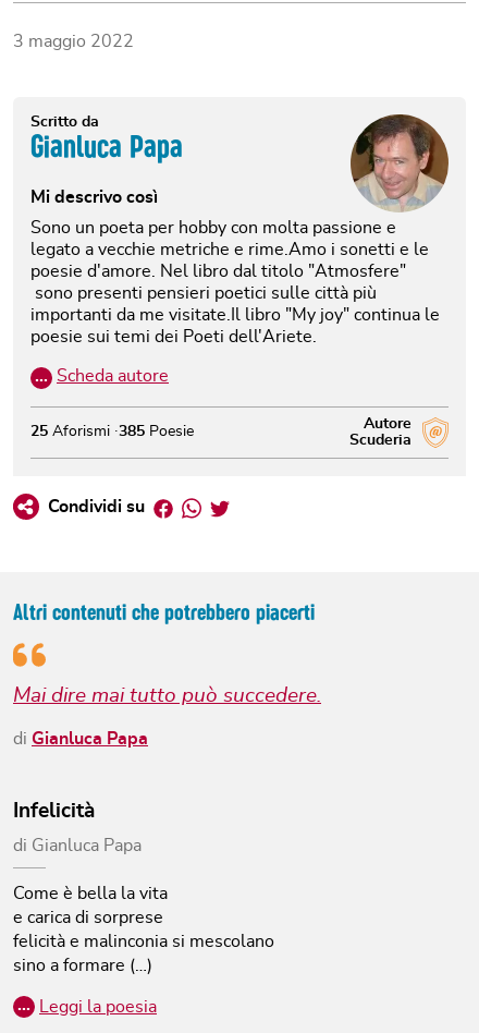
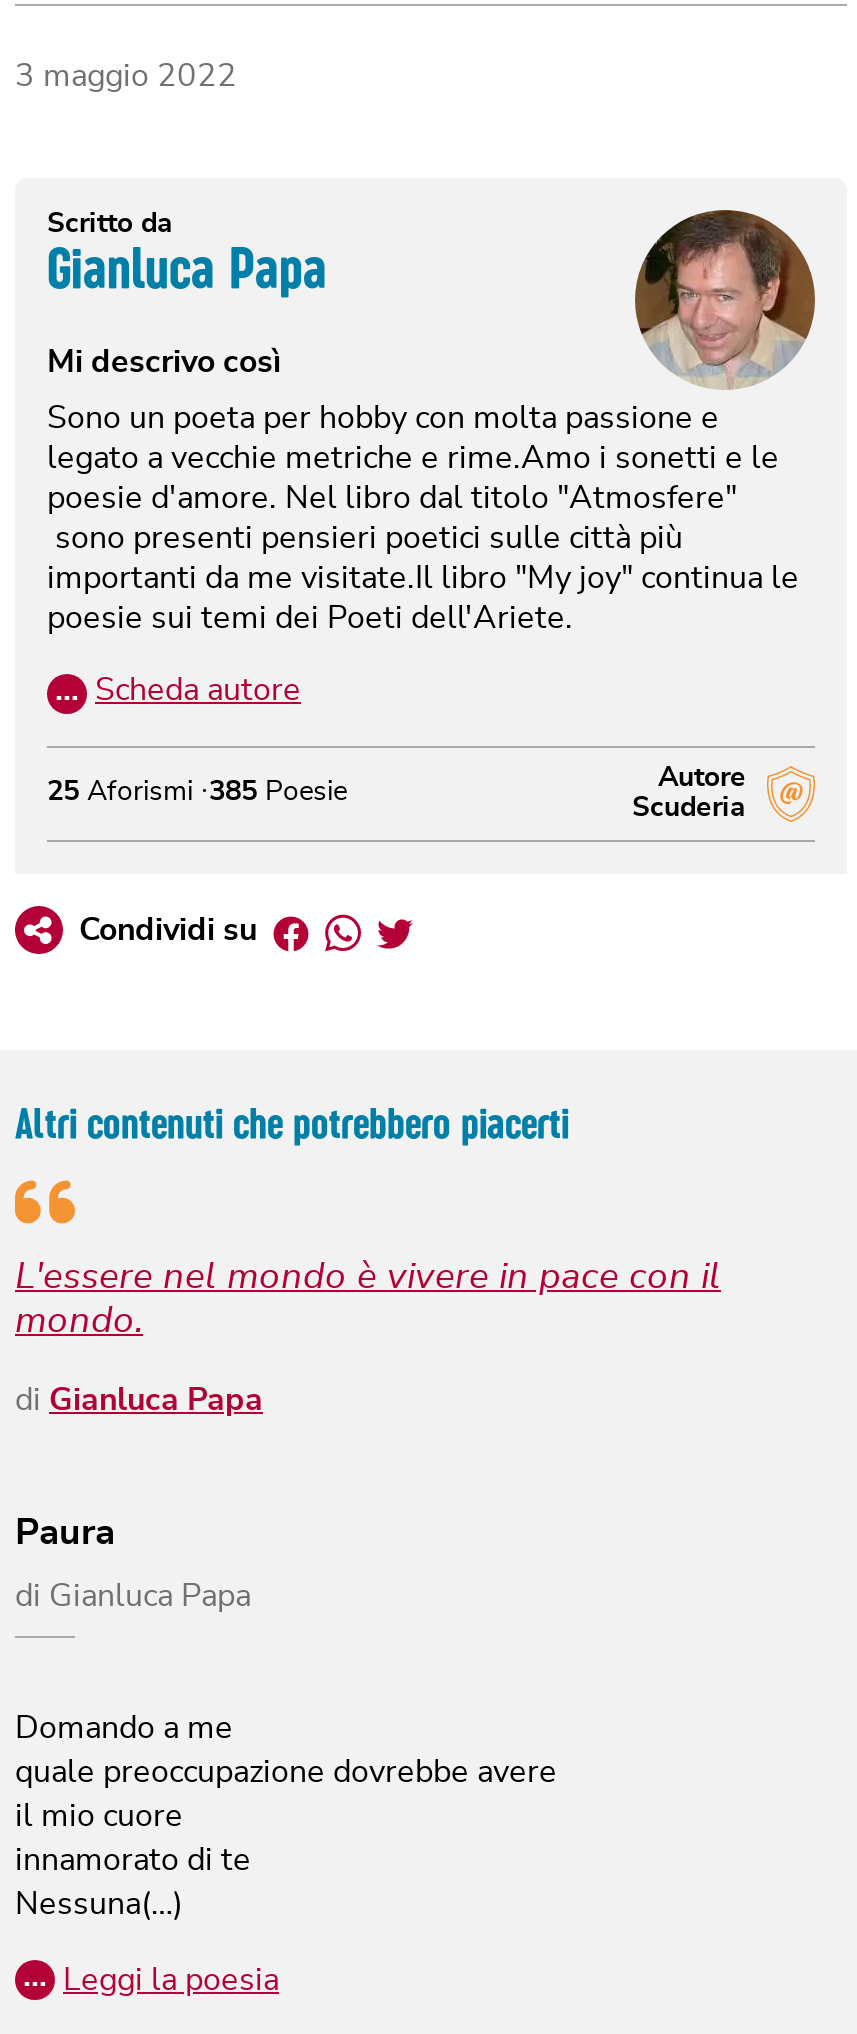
[13,685,321,706] Mai dire mai tutto può succedere. -> [15,1258,721,1340] L'essere nel mondo è vivere in pace con il | mondo.
[13,801,95,822] Infelicità -> [15,1514,115,1552] Paura
[13,885,274,974] Come è bella la vita | e carica di sorprese | felicità e malinconia si mescolano | sino a formare (…) -> [15,1712,557,1920] Domando a me | quale preoccupazione dovrebbe avere | il mio cuore | innamorato di te | Nessuna(…)

